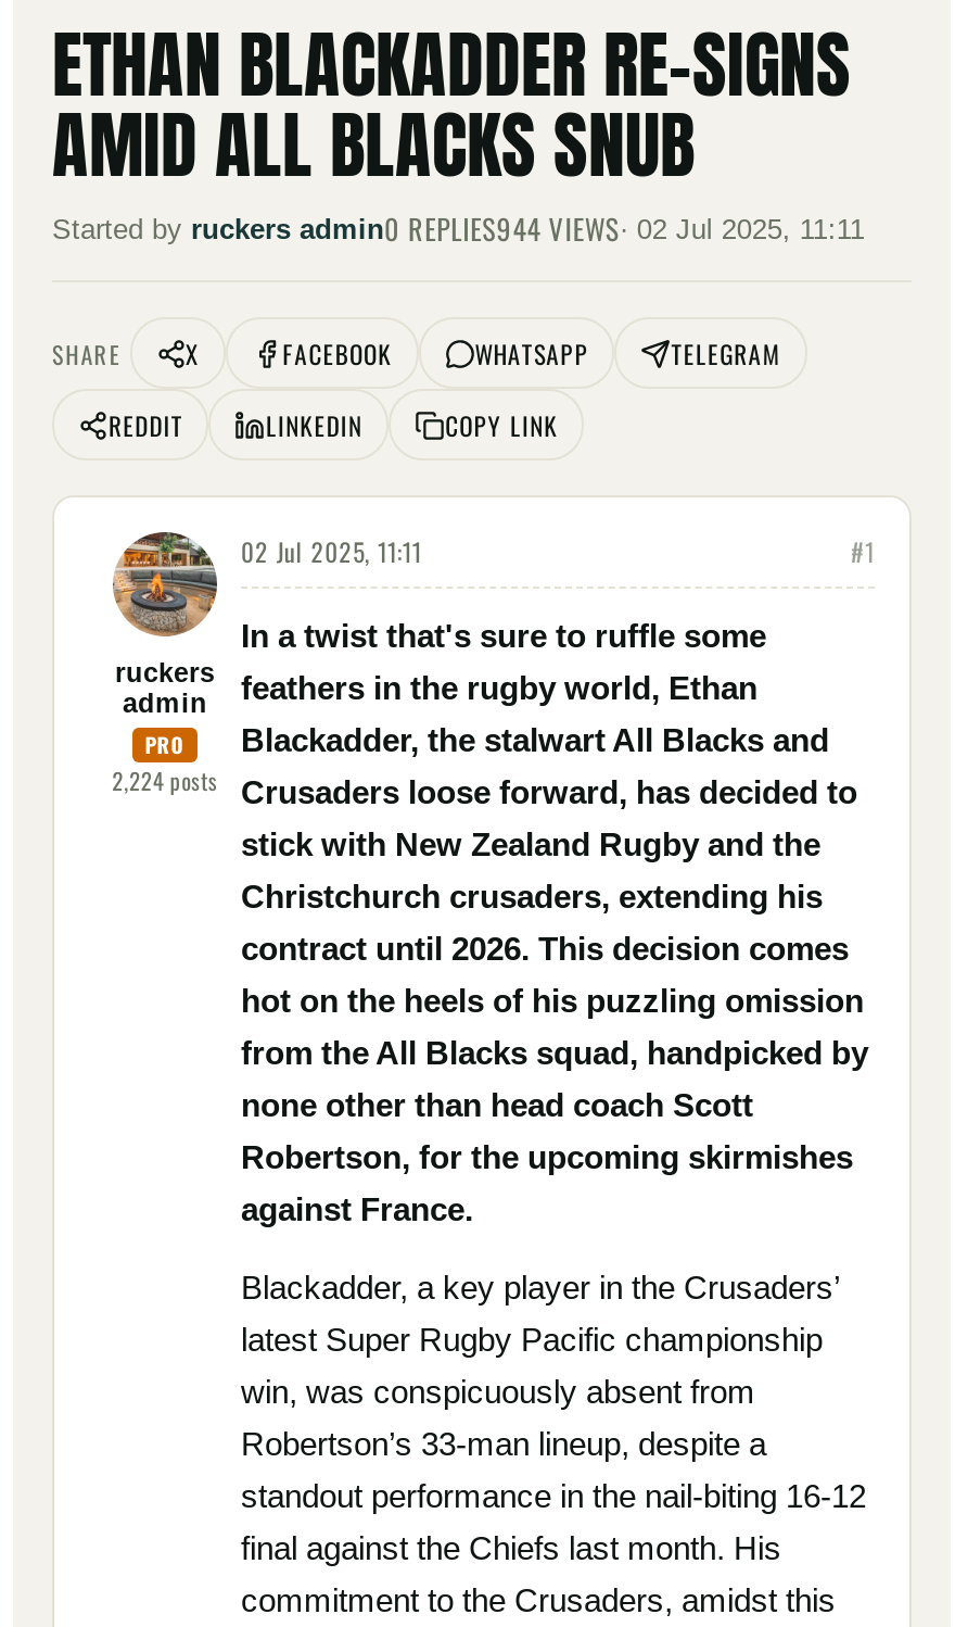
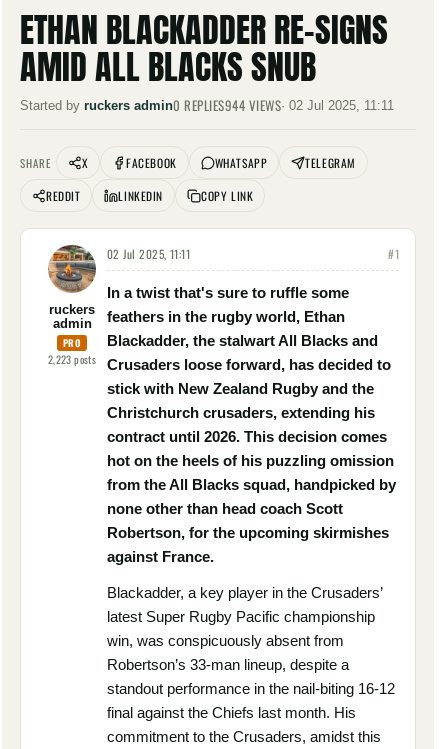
[112,762,857,810] 2,224posts Crusaders loose forward, has decided to -> [48,351,391,373] 2,223posts Crusaders loose forward, has decided to

